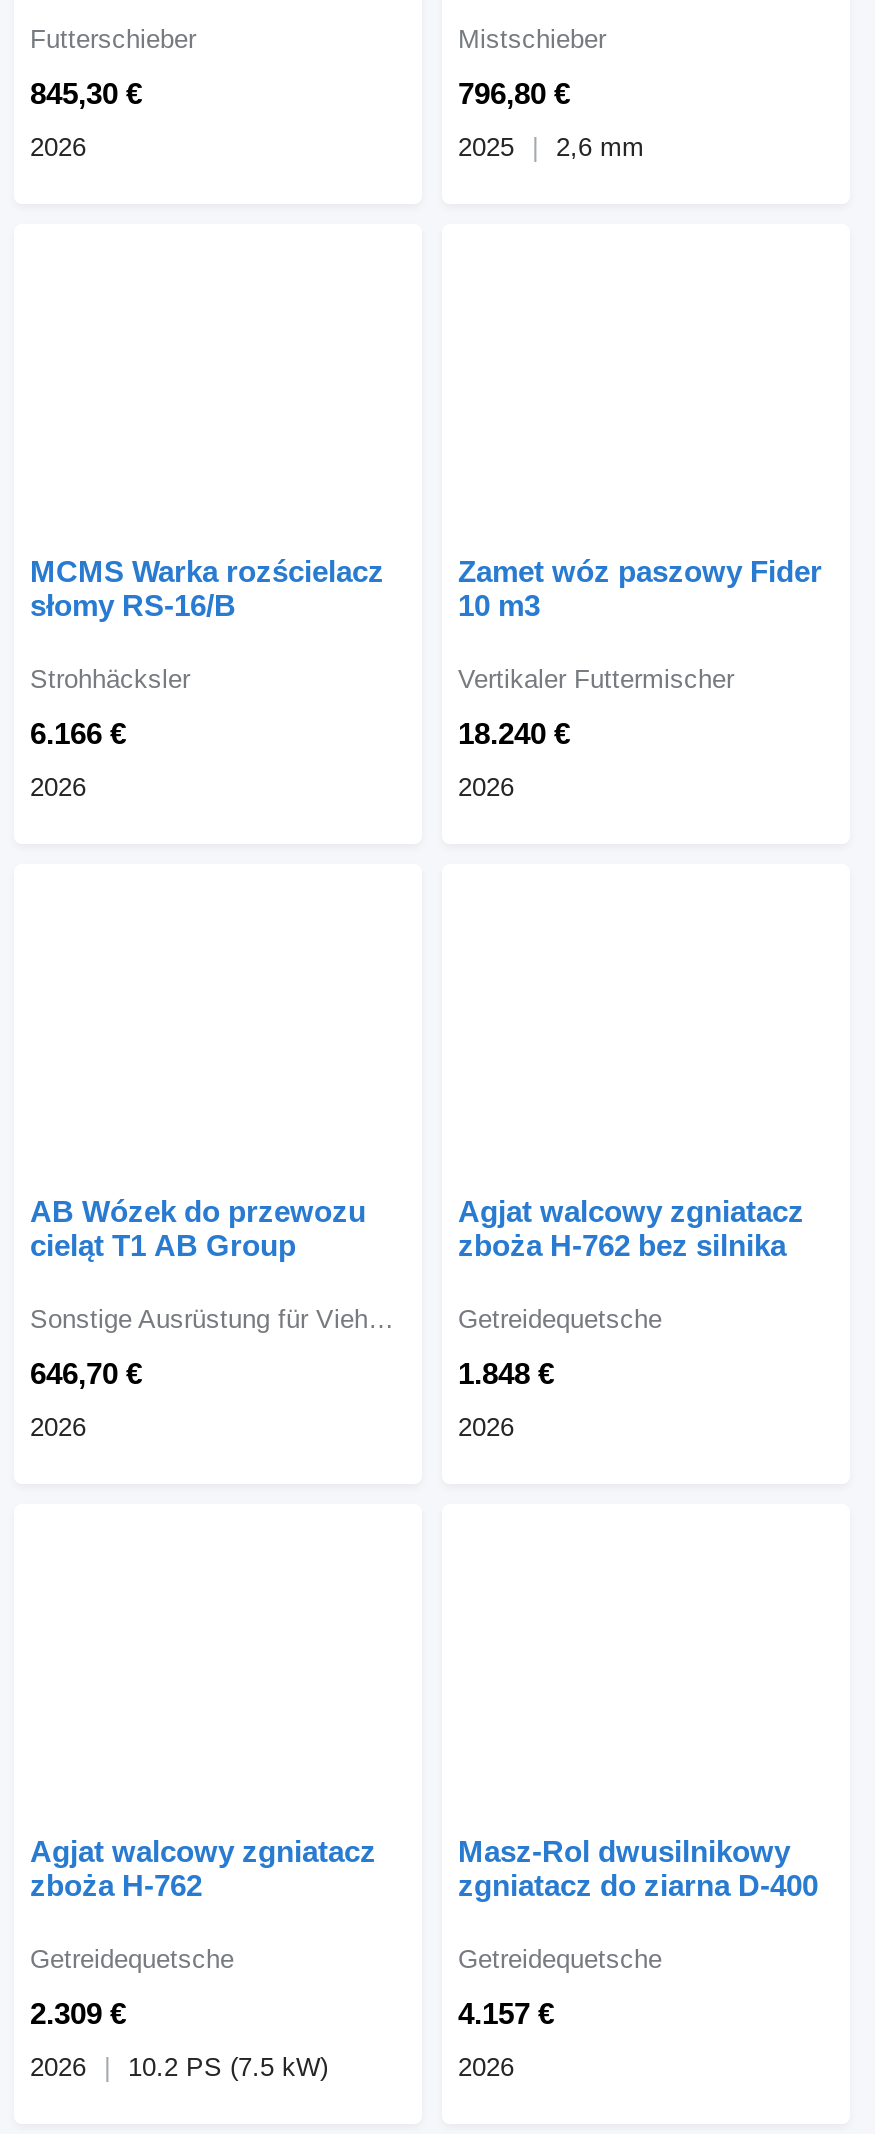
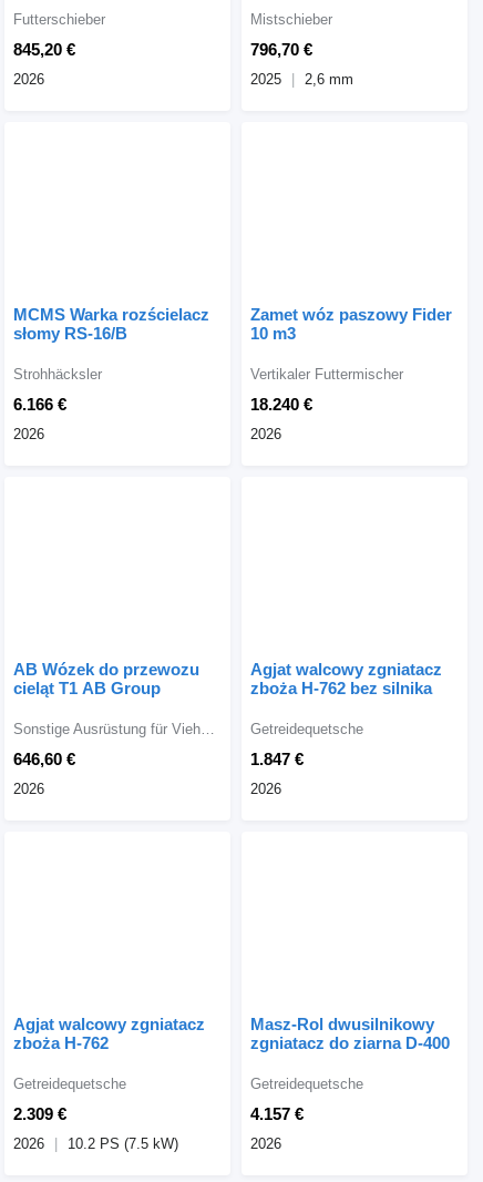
[30,76,142,110] 845,30 € -> [13,40,75,59] 845,20 €
[458,76,570,110] 796,80 € -> [250,40,312,59] 796,70 €
[30,1356,142,1390] 646,70 € -> [13,750,75,769] 646,60 €
[458,1356,554,1390] 1.848 € -> [250,750,304,769] 1.847 €

